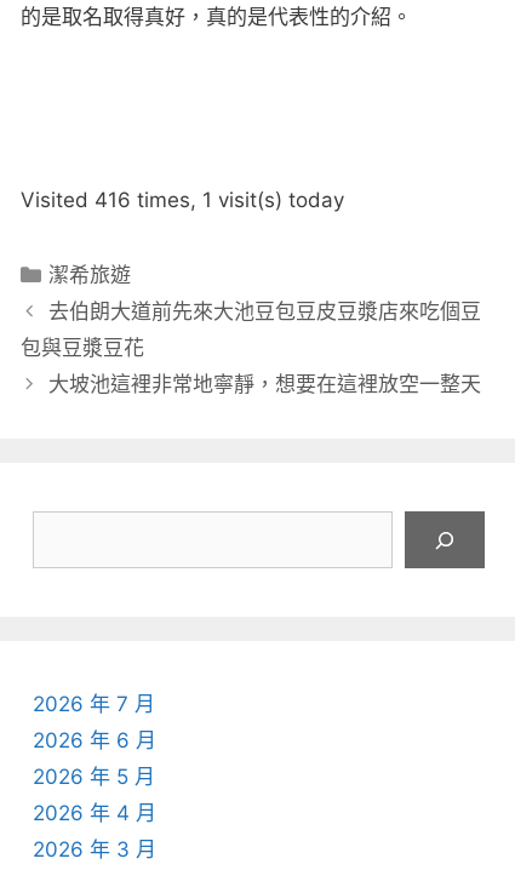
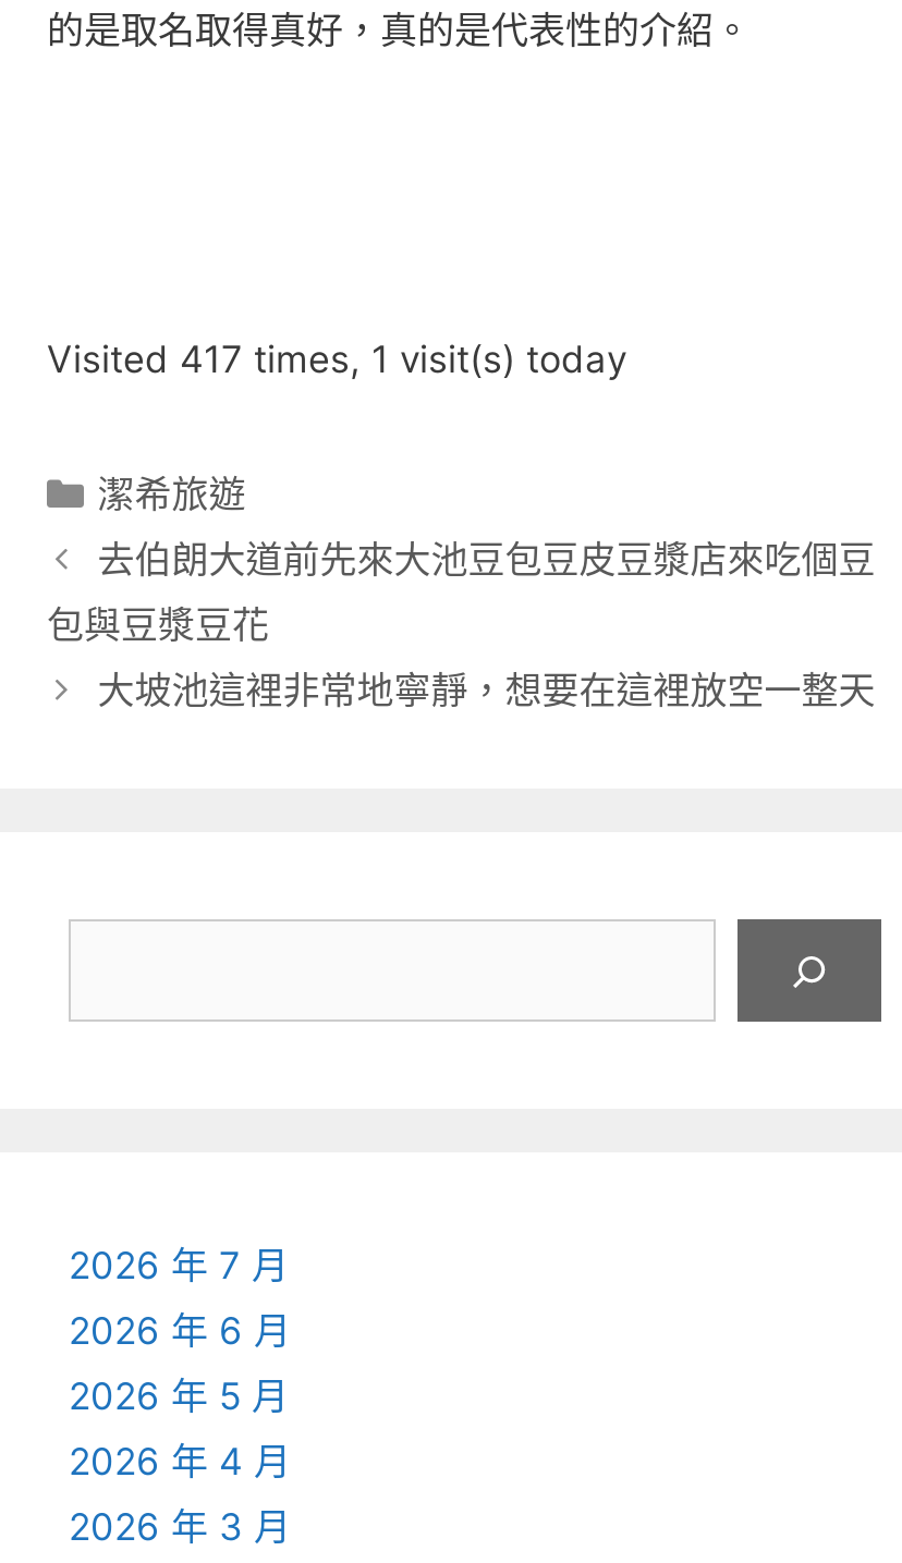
[21,188,344,212] Visited 416 times, 1 visit(s) today -> [47,338,626,381] Visited 417 times, 1 visit(s) today

